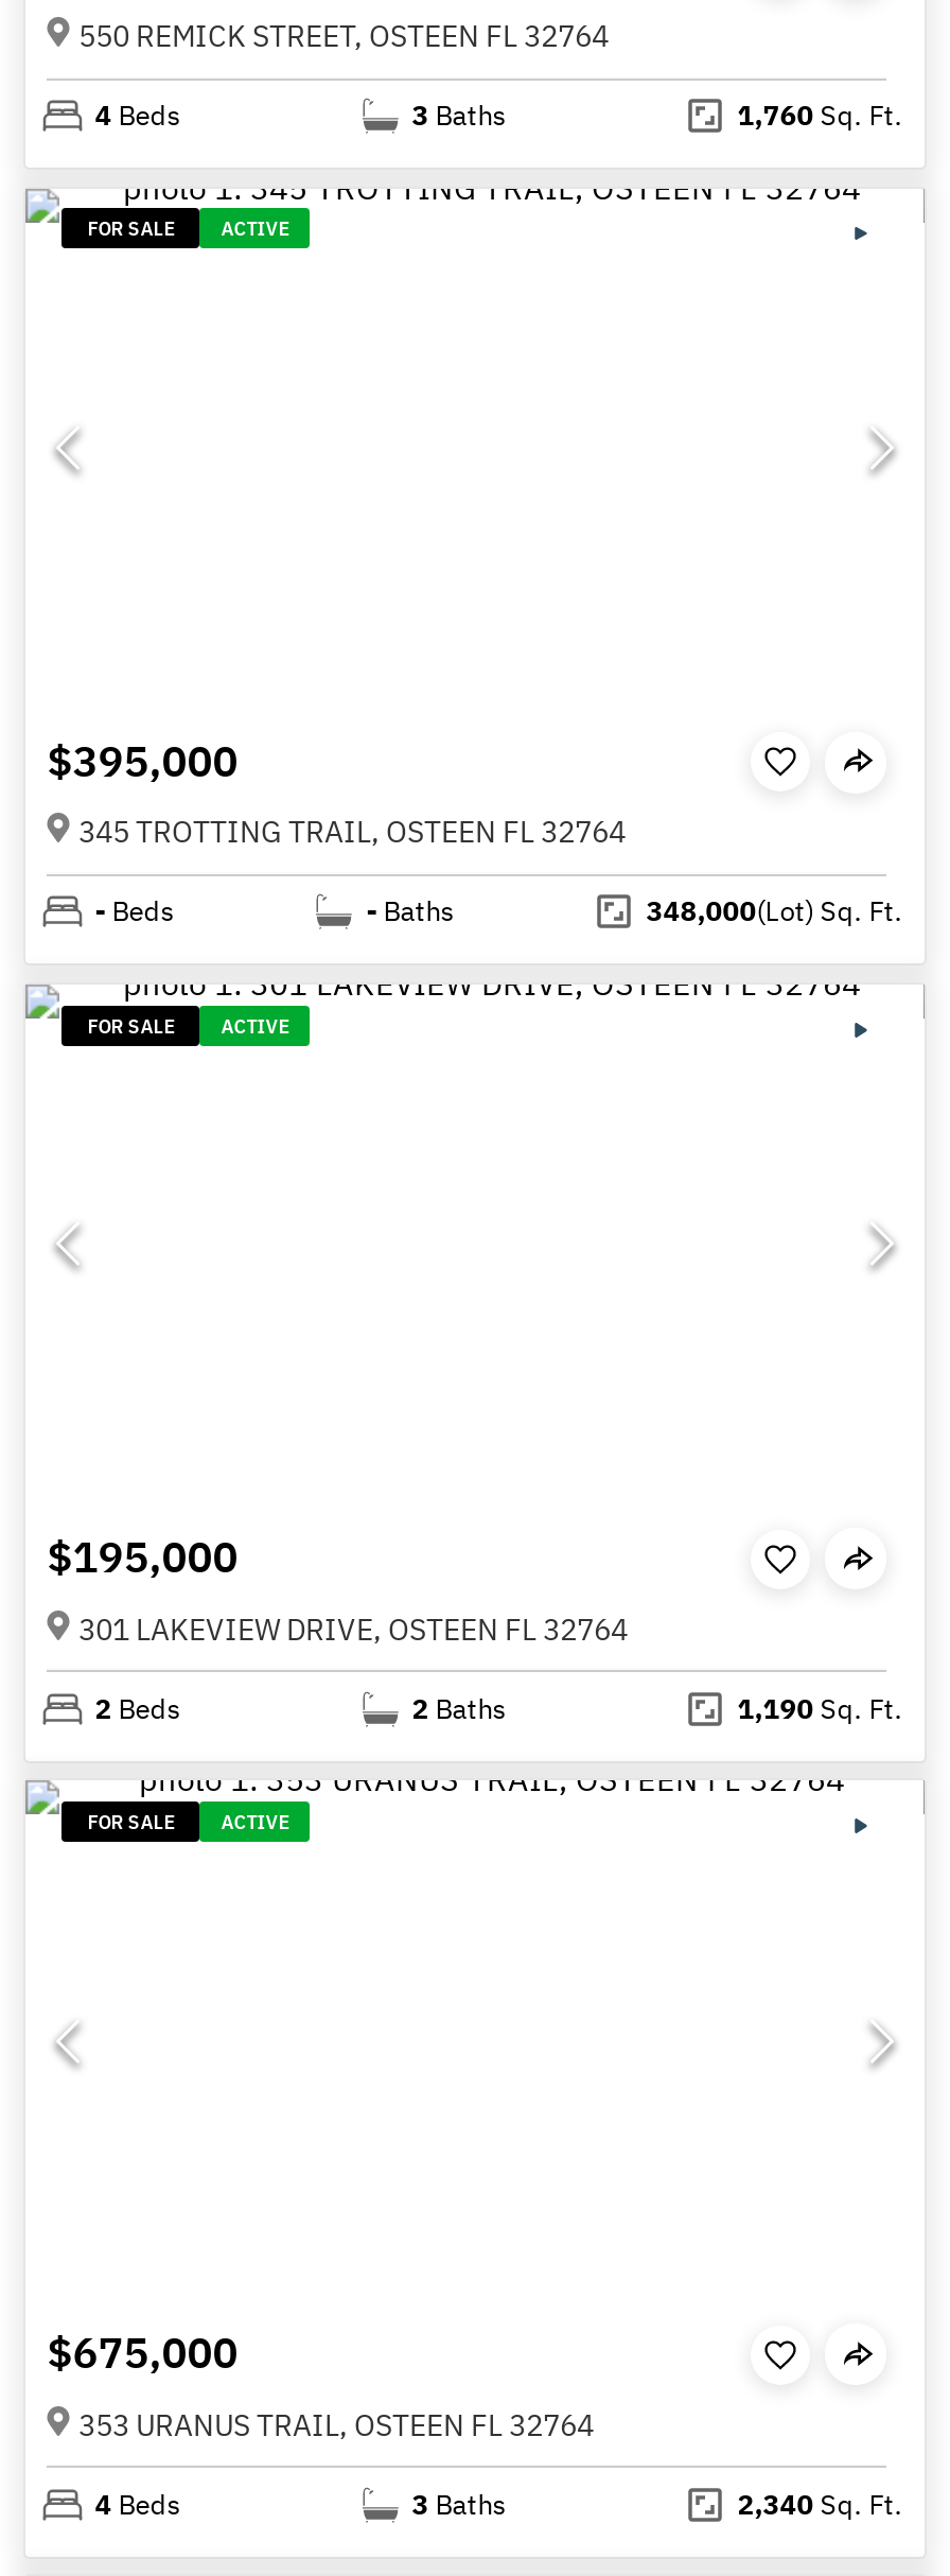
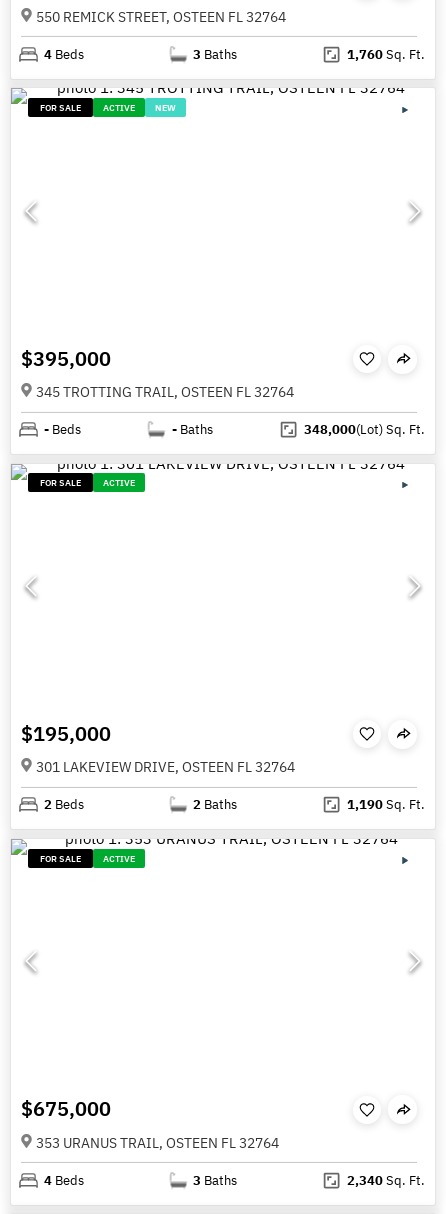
none -> [155,102,176,113] NEW

